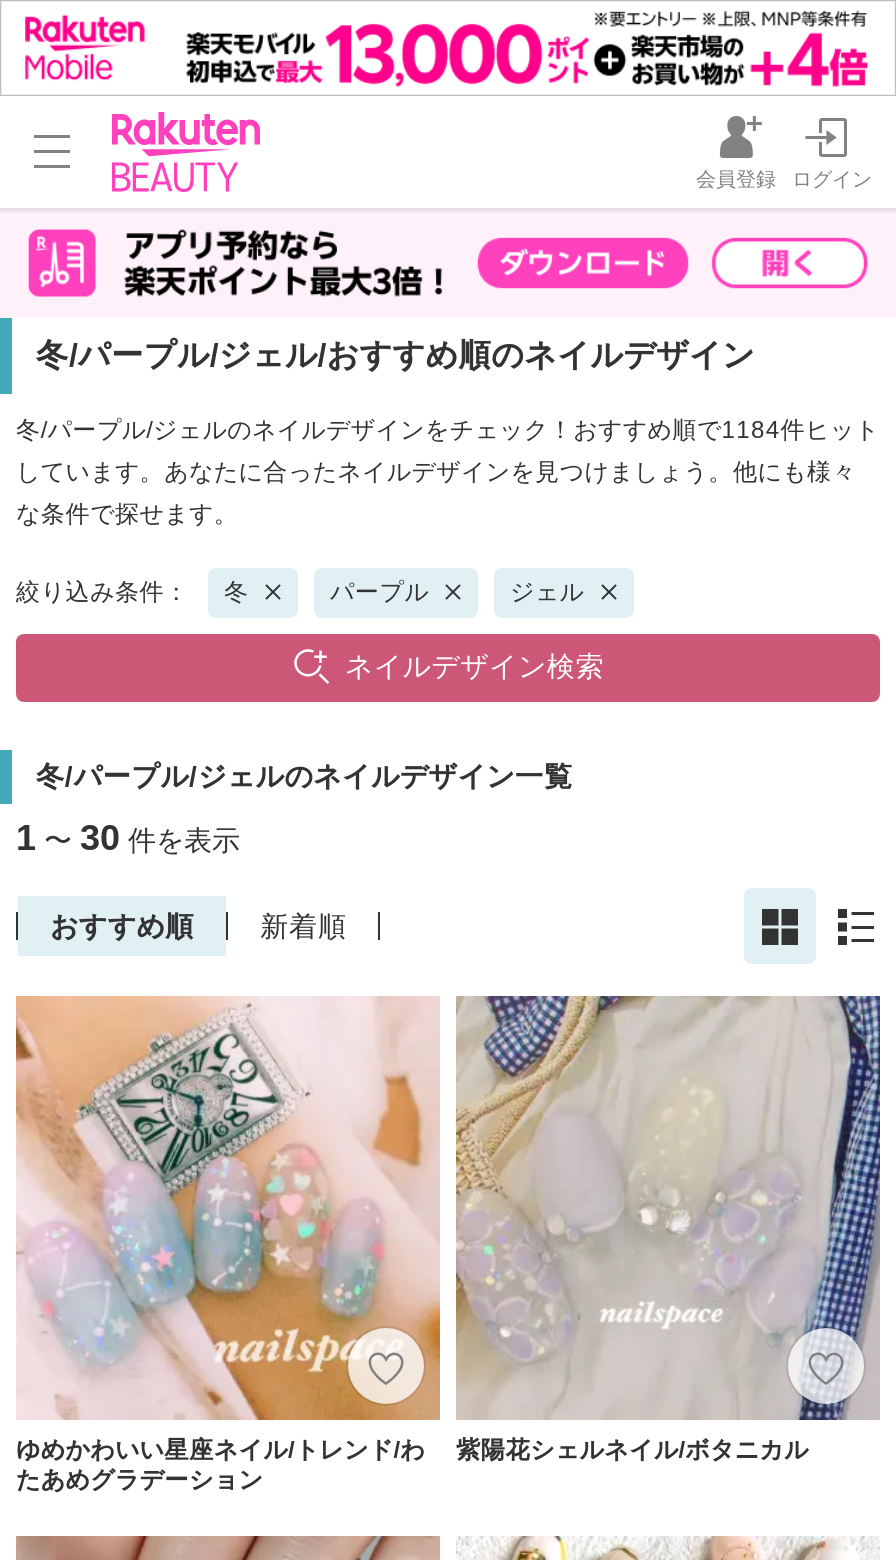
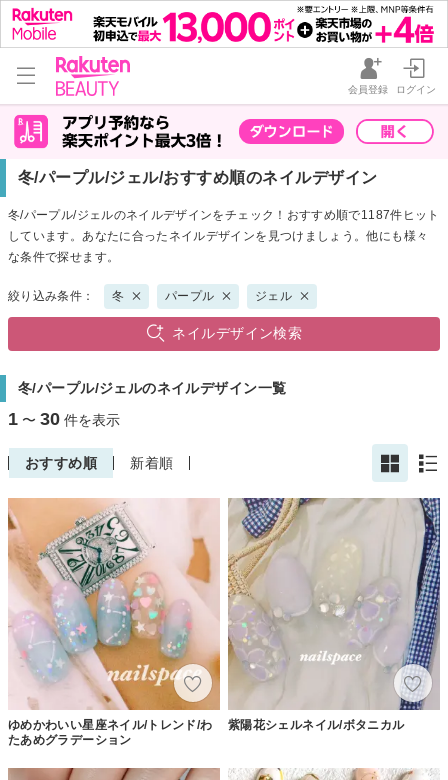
[16,415,879,443] 冬/パープル/ジェルのネイルデザインをチェック！おすすめ順で1184件ヒット -> [8,208,440,222] 冬/パープル/ジェルのネイルデザインをチェック！おすすめ順で1187件ヒット

